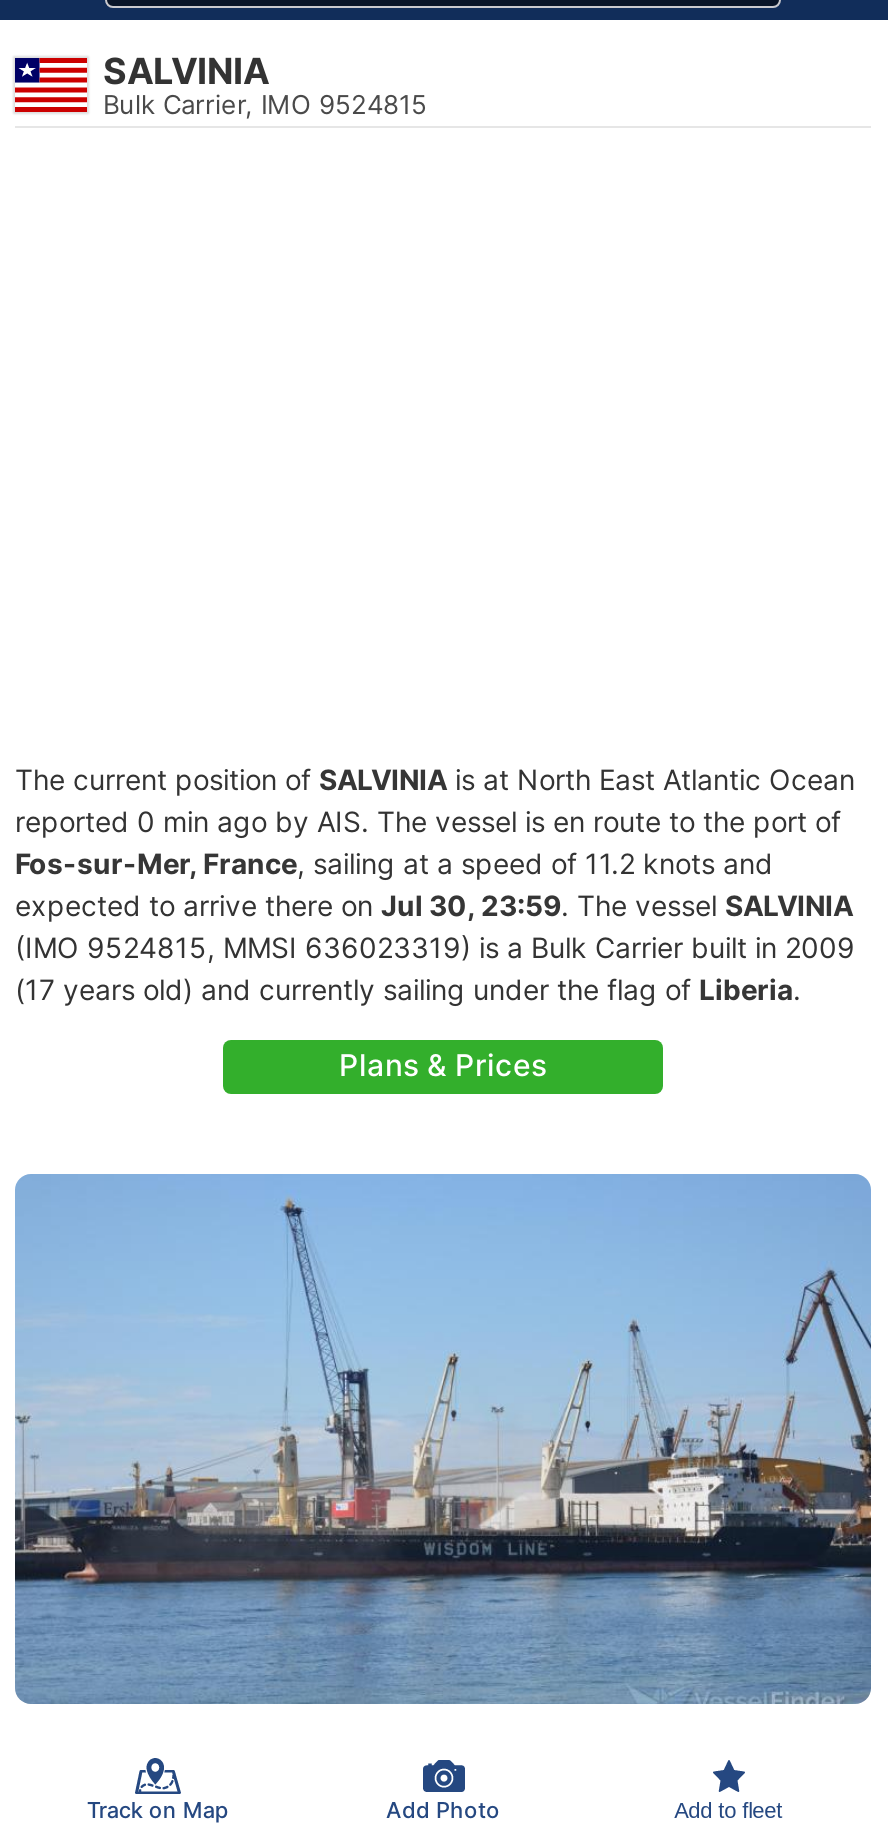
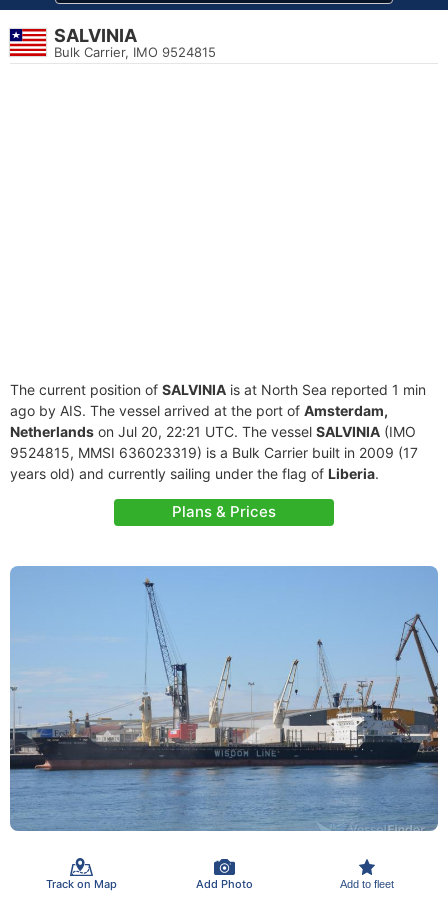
[15,762,855,1006] The current position of SALVINIA is at North East Atlantic Ocean | reported 0 min ago by AIS. The vessel is en route to the port of | Fos-sur-Mer, France, sailing at a speed of 11.2 knots and | expected to arrive there on Jul 30, 23:59. The vessel SALVINIA | (IMO 9524815, MMSI 636023319) is a Bulk Carrier built in 2009 | (17 years old) and currently sailing under the flag of Liberia. -> [10,381,426,482] The current position of SALVINIA is at North Sea reported 1 min | ago by AIS. The vessel arrived at the port of Amsterdam, | Netherlands on Jul 20, 22:21 UTC. The vessel SALVINIA (IMO | 9524815, MMSI 636023319) is a Bulk Carrier built in 2009 (17 | years old) and currently sailing under the flag of Liberia.

